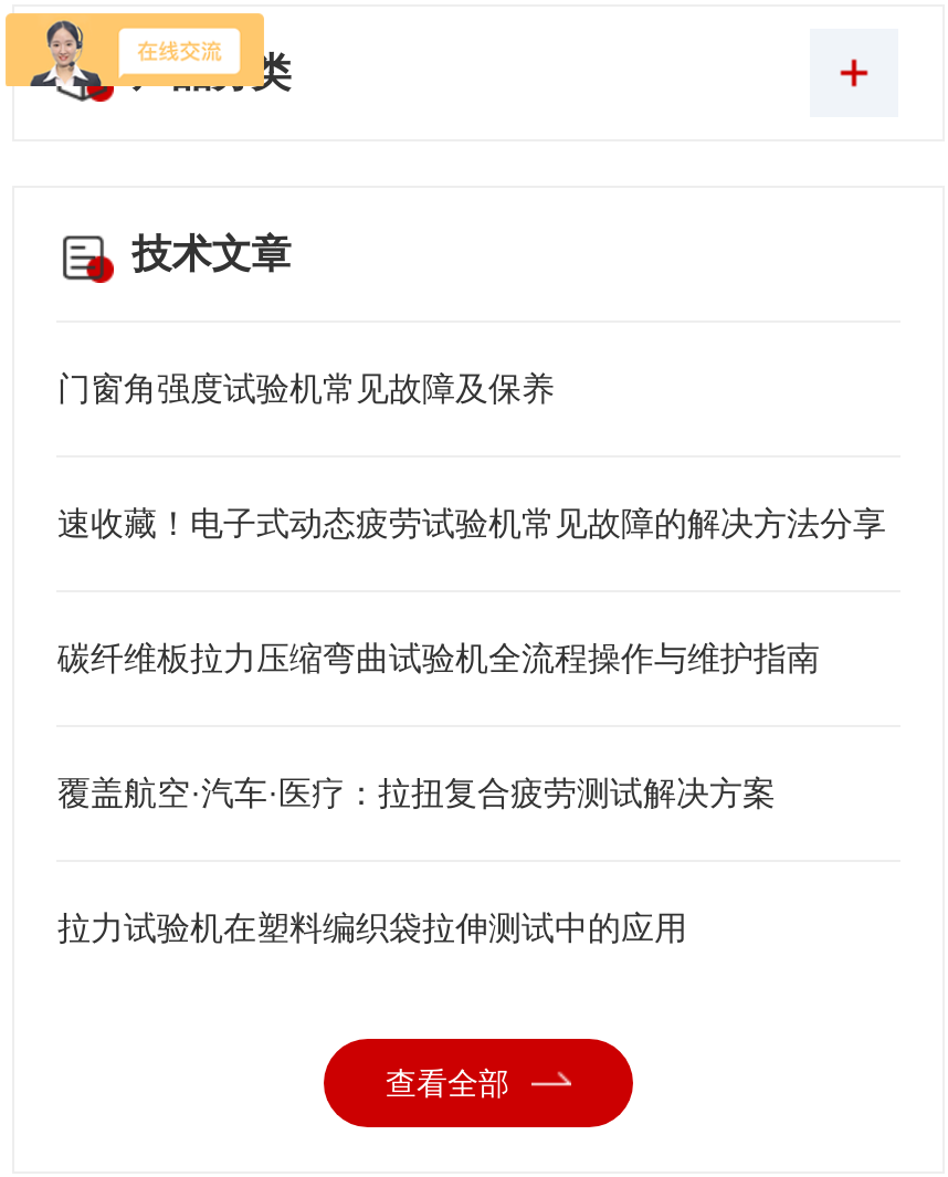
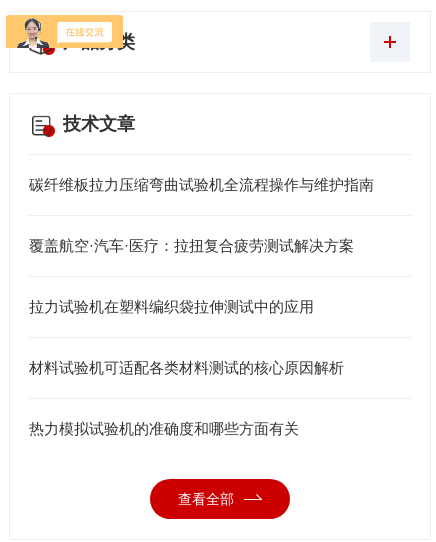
[57,369,554,407] 门窗角强度试验机常见故障及保养 -> none
[57,504,886,542] 速收藏！电子式动态疲劳试验机常见故障的解决方法分享 -> none
moved [57,639,820,946] -> [29,176,374,315]: 碳纤维板拉力压缩弯曲试验机全流程操作与维护指南 | 覆盖航空·汽车·医疗：拉扭复合疲劳测试解决方案 | 拉力试验机在塑料编织袋拉伸测试中的应用
none -> [29,359,344,376] 材料试验机可适配各类材料测试的核心原因解析
none -> [29,420,299,437] 热力模拟试验机的准确度和哪些方面有关

